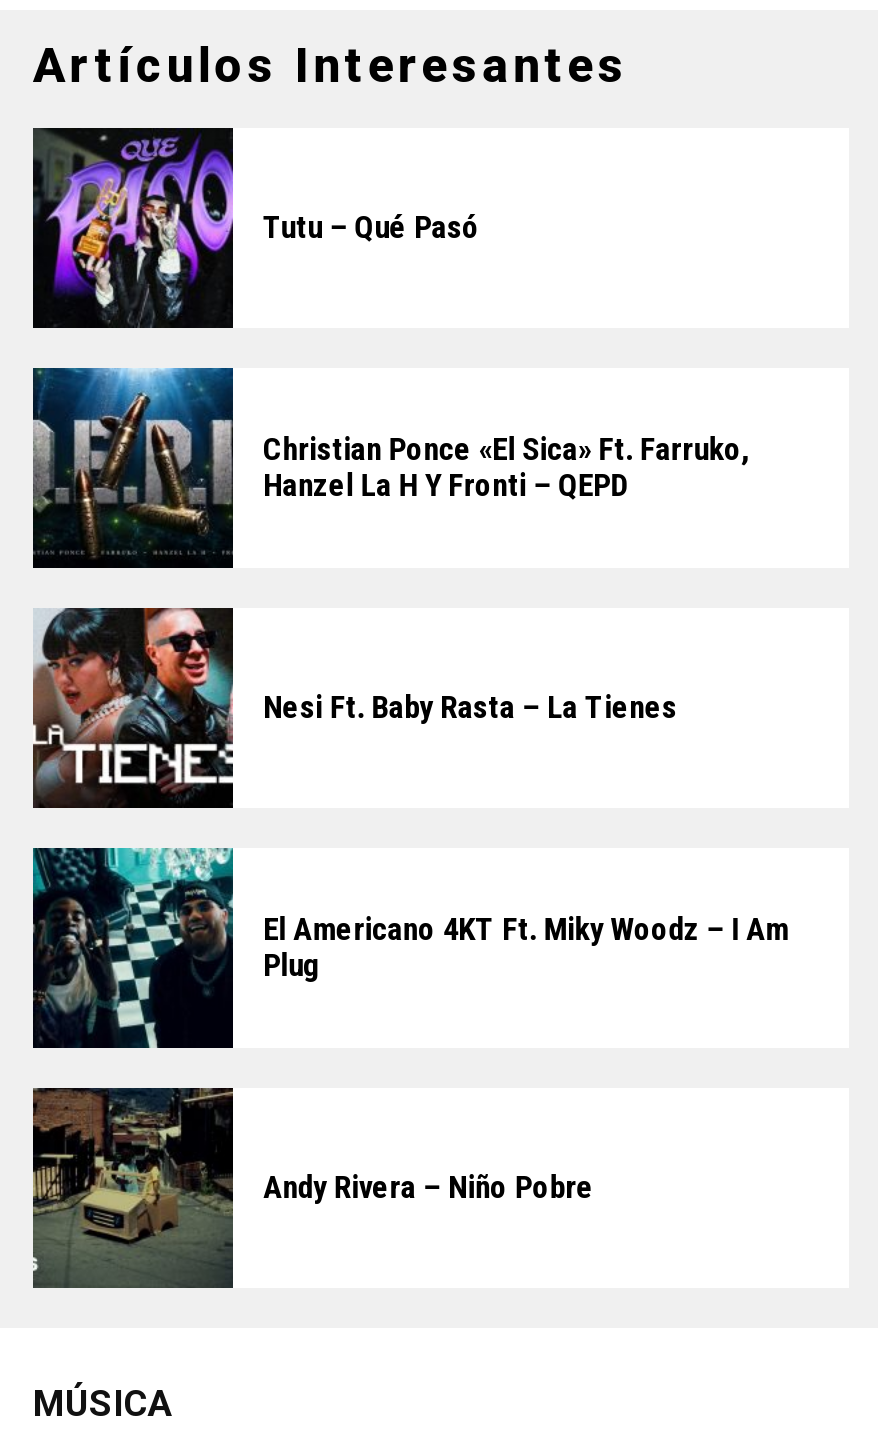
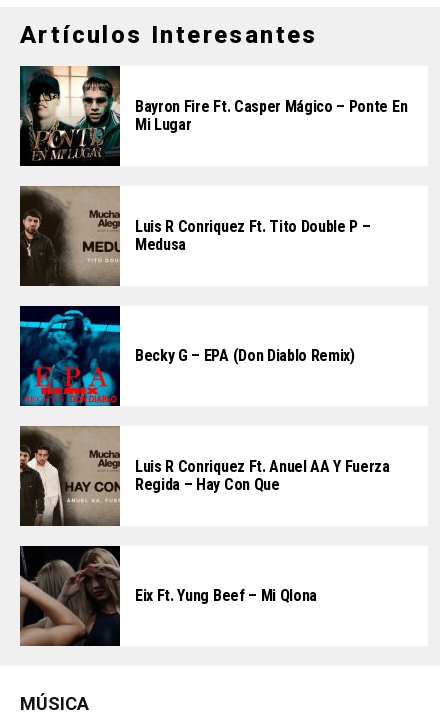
[33,126,479,328] [image] | Tutu – Qué Pasó -> [20,65,407,164] [image] | Bayron Fire Ft. Casper Mágico – Ponte En | Mi Lugar
[33,366,749,570] [image] | Christian Ponce «El Sica» Ft. Farruko, | Hanzel La H Y Fronti – QEPD -> [20,185,370,287] [image] | Luis R Conriquez Ft. Tito Double P – | Medusa
[31,606,677,810] [image] | Nesi Ft. Baby Rasta – La Tienes -> [19,305,355,407] [image] | Becky G – EPA (Don Diablo Remix)
[31,846,789,1050] [image] | El Americano 4KT Ft. Miky Woodz – I Am | Plug -> [19,425,390,527] [image] | Luis R Conriquez Ft. Anuel AA Y Fuerza | Regida – Hay Con Que
[31,1088,594,1288] [image] | Andy Rivera – Niño Pobre -> [19,546,317,646] [image] | Eix Ft. Yung Beef – Mi Qlona

